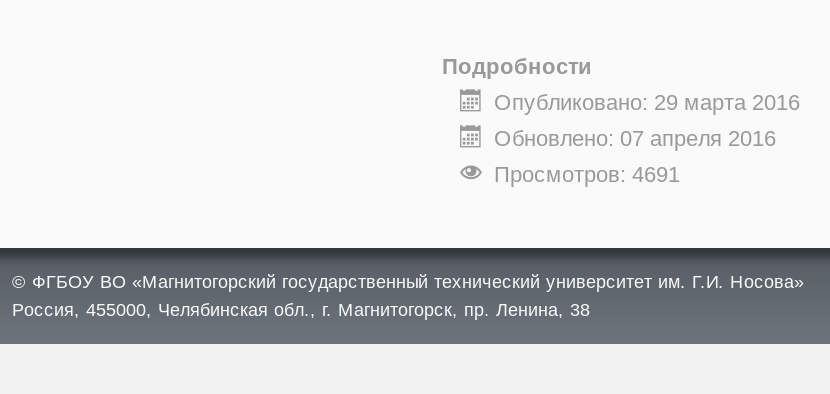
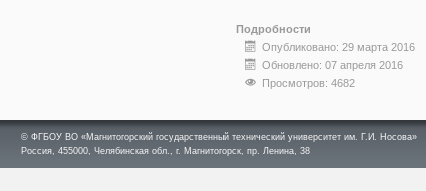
[494,162,680,186] Просмотров: 4691 -> [262,77,355,89] Просмотров: 4682

